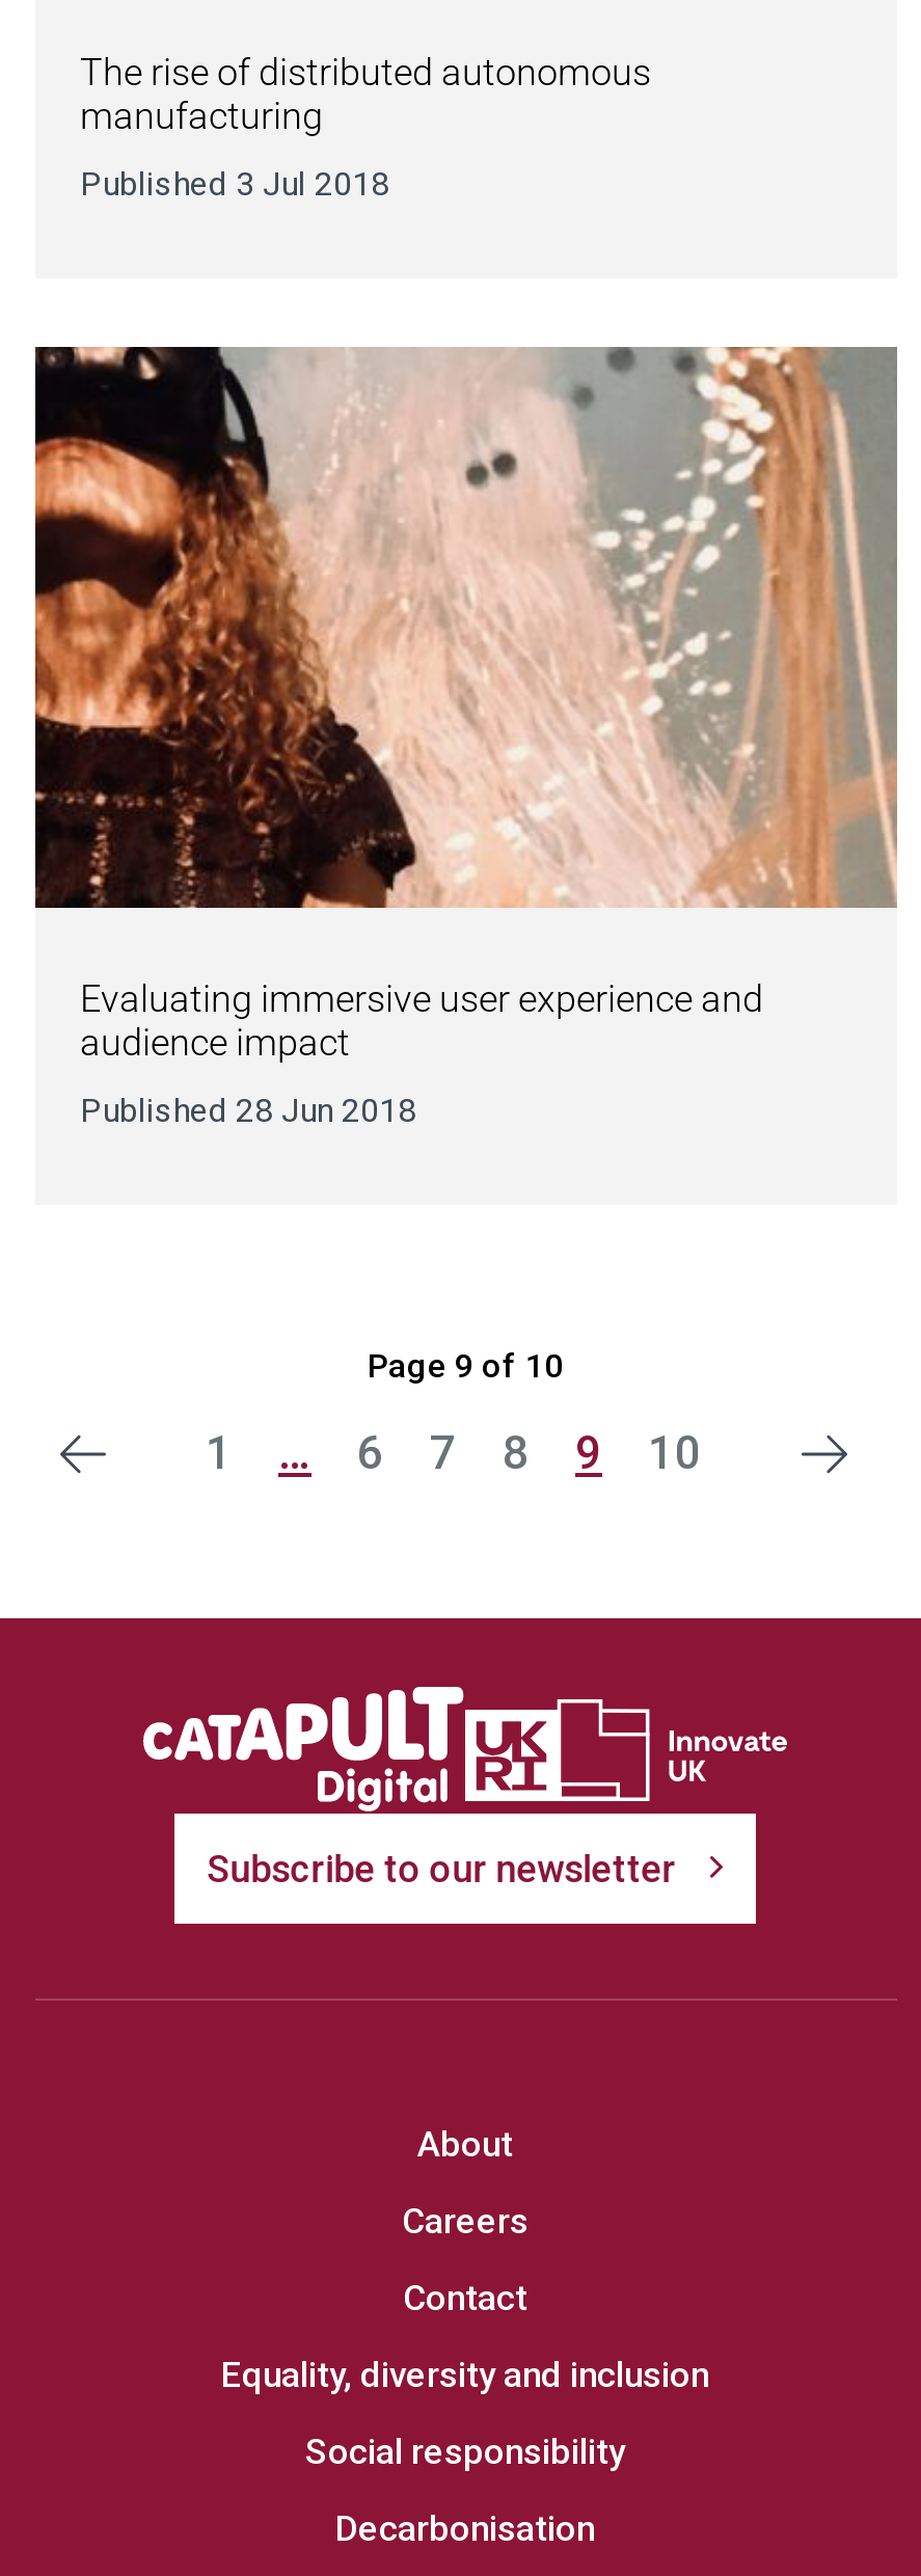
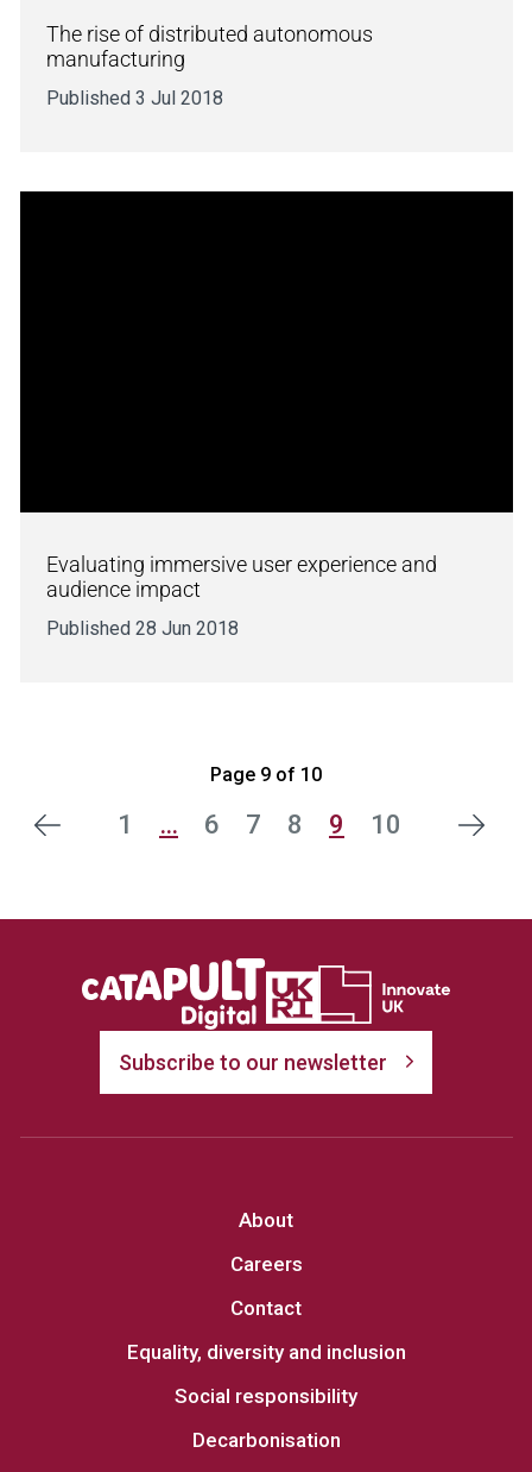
[33,345,897,910] [image] -> none

